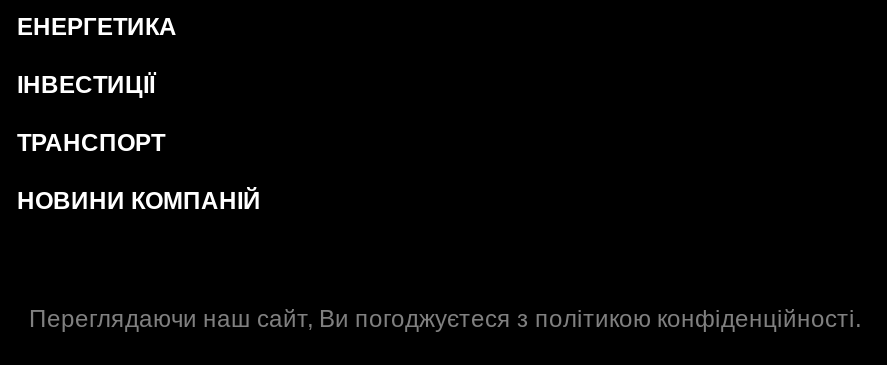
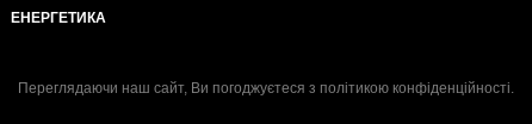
[17,71,261,215] ІНВЕСТИЦІЇ | ТРАНСПОРТ | НОВИНИ КОМПАНІЙ -> none

